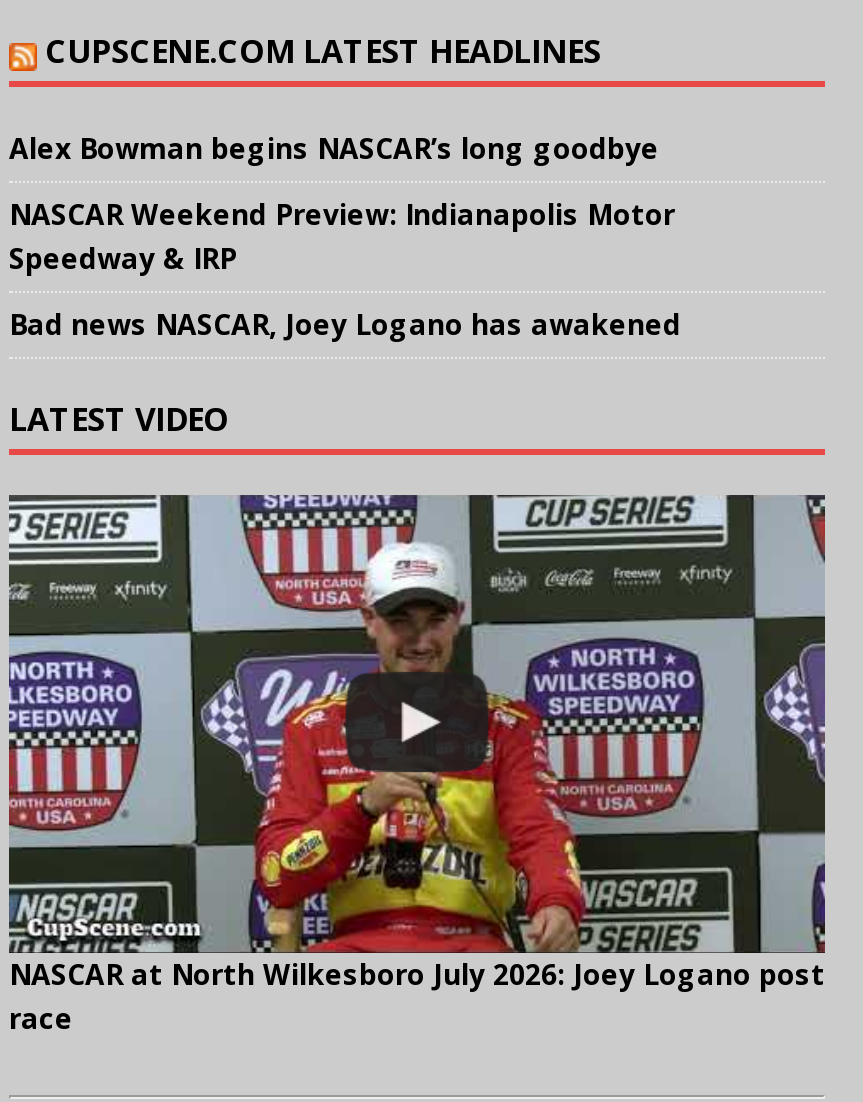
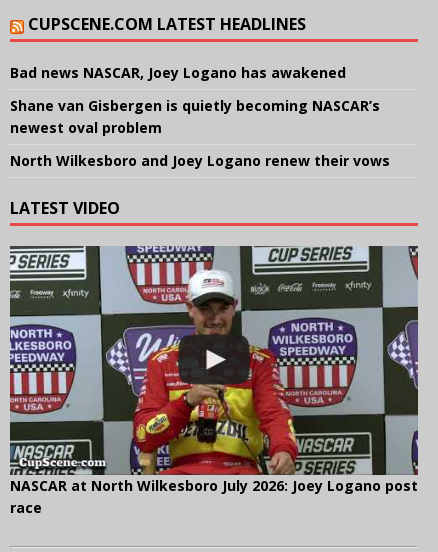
[9,128,675,276] Alex Bowman begins NASCAR’s long goodbye | NASCAR Weekend Preview: Indianapolis Motor | Speedway & IRP -> none
moved [9,304,681,342] -> [10,63,346,82]: Bad news NASCAR, Joey Logano has awakened
none -> [10,96,390,170] Shane van Gisbergen is quietly becoming NASCAR’s | newest oval problem | North Wilkesboro and Joey Logano renew their vows

